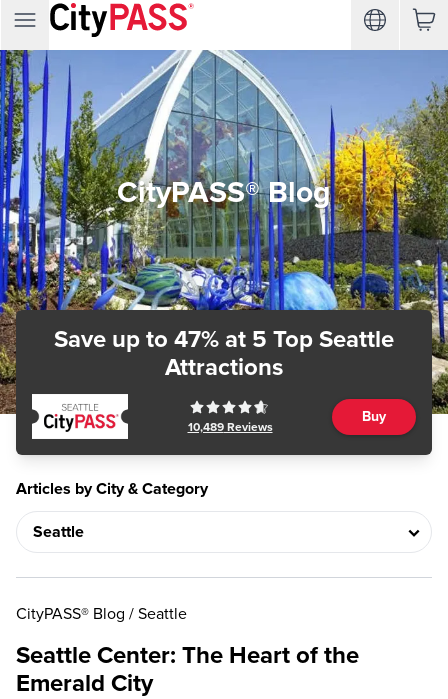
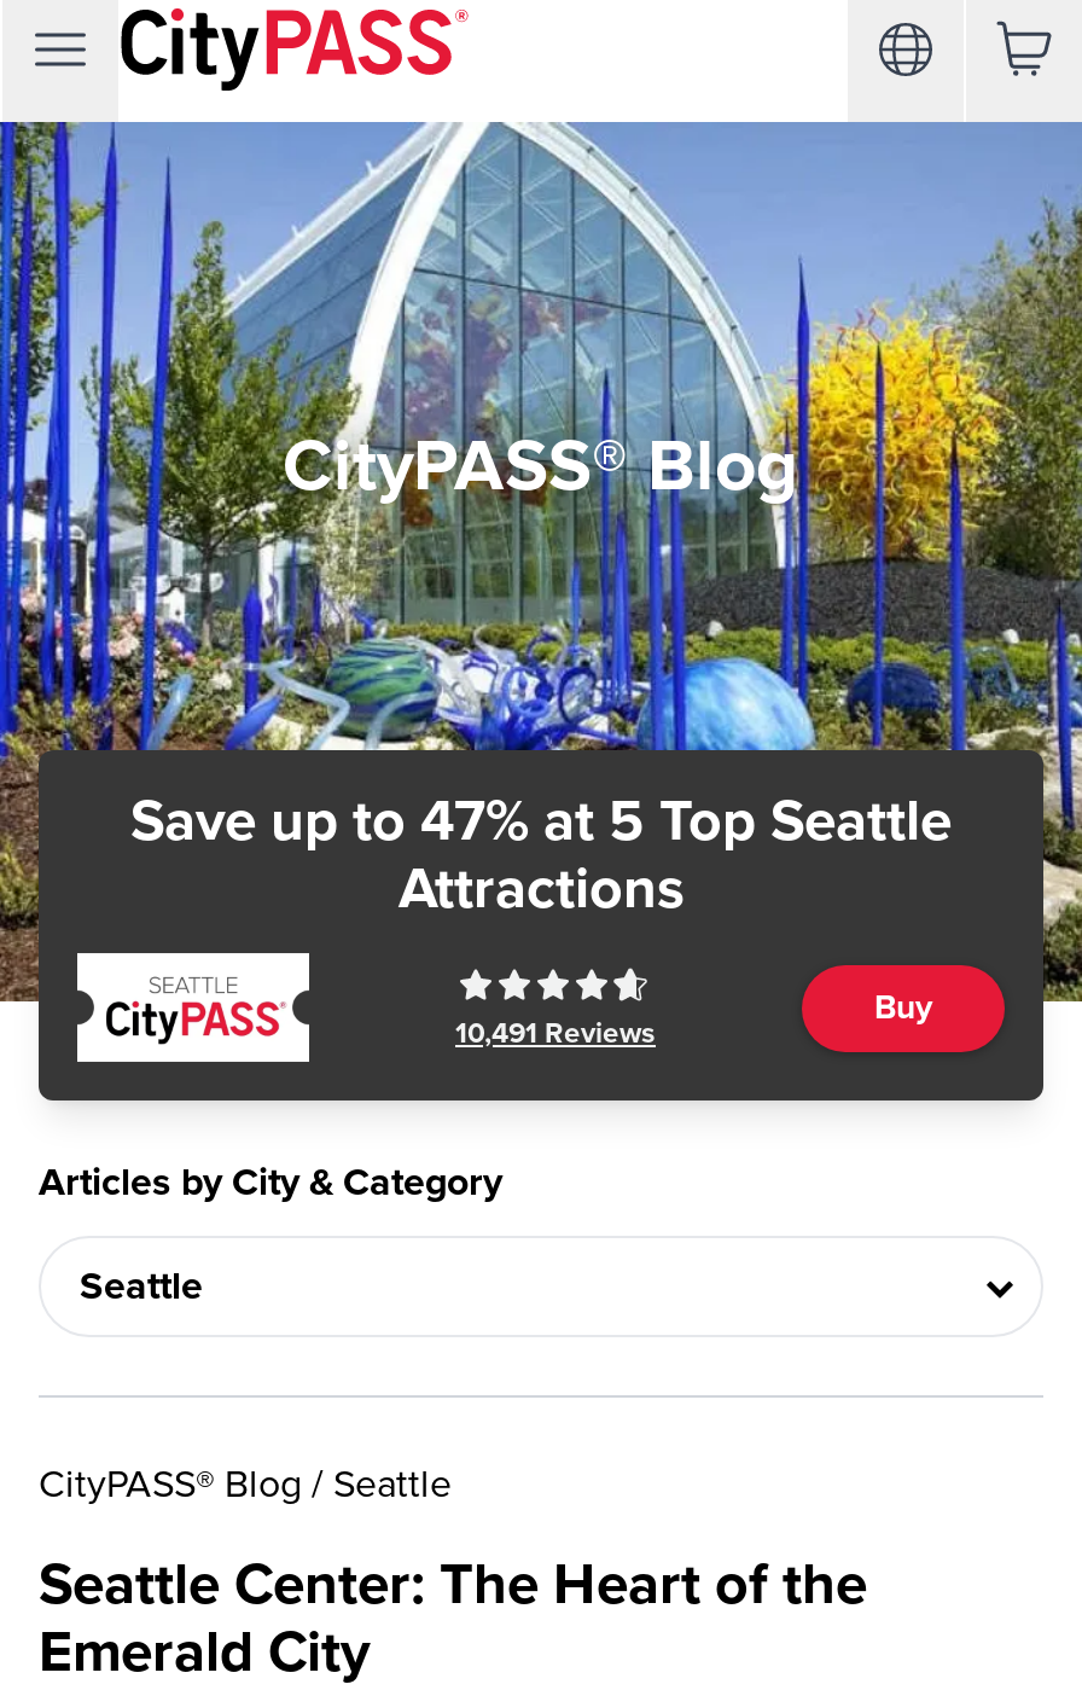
[187,419,272,433] 10,489 Reviews -> [455,1015,656,1049] 10,491 Reviews

